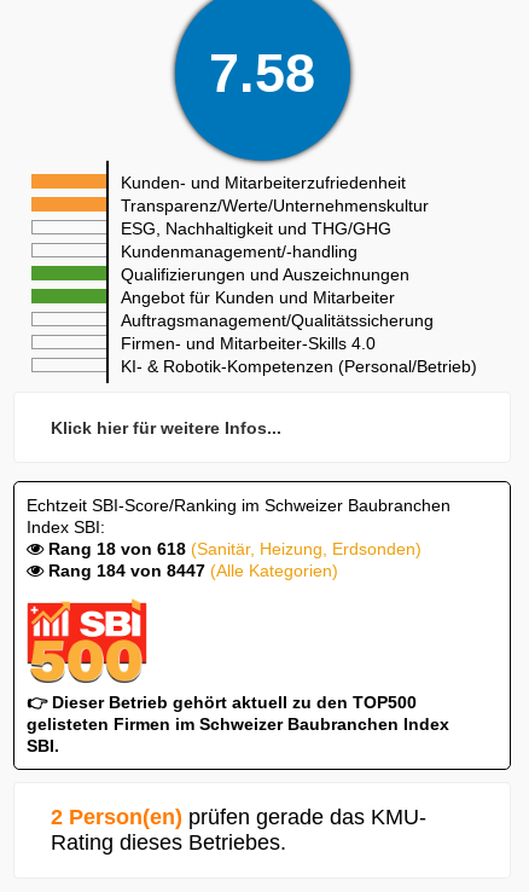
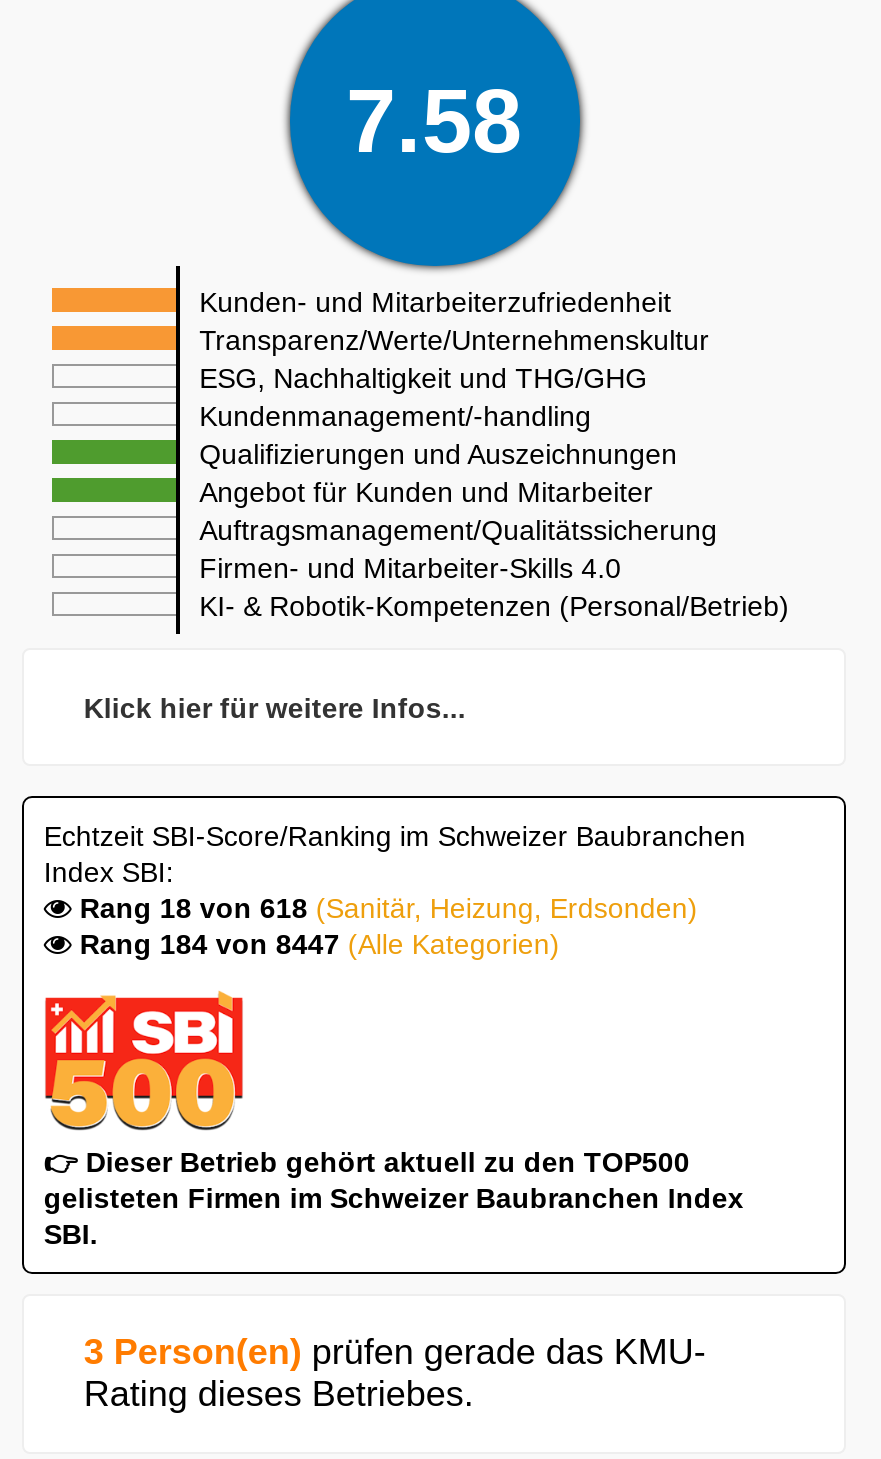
[51,805,426,830] 2 Person(en) prüfen gerade das KMU- -> [84,1333,706,1373] 3 Person(en) prüfen gerade das KMU-

